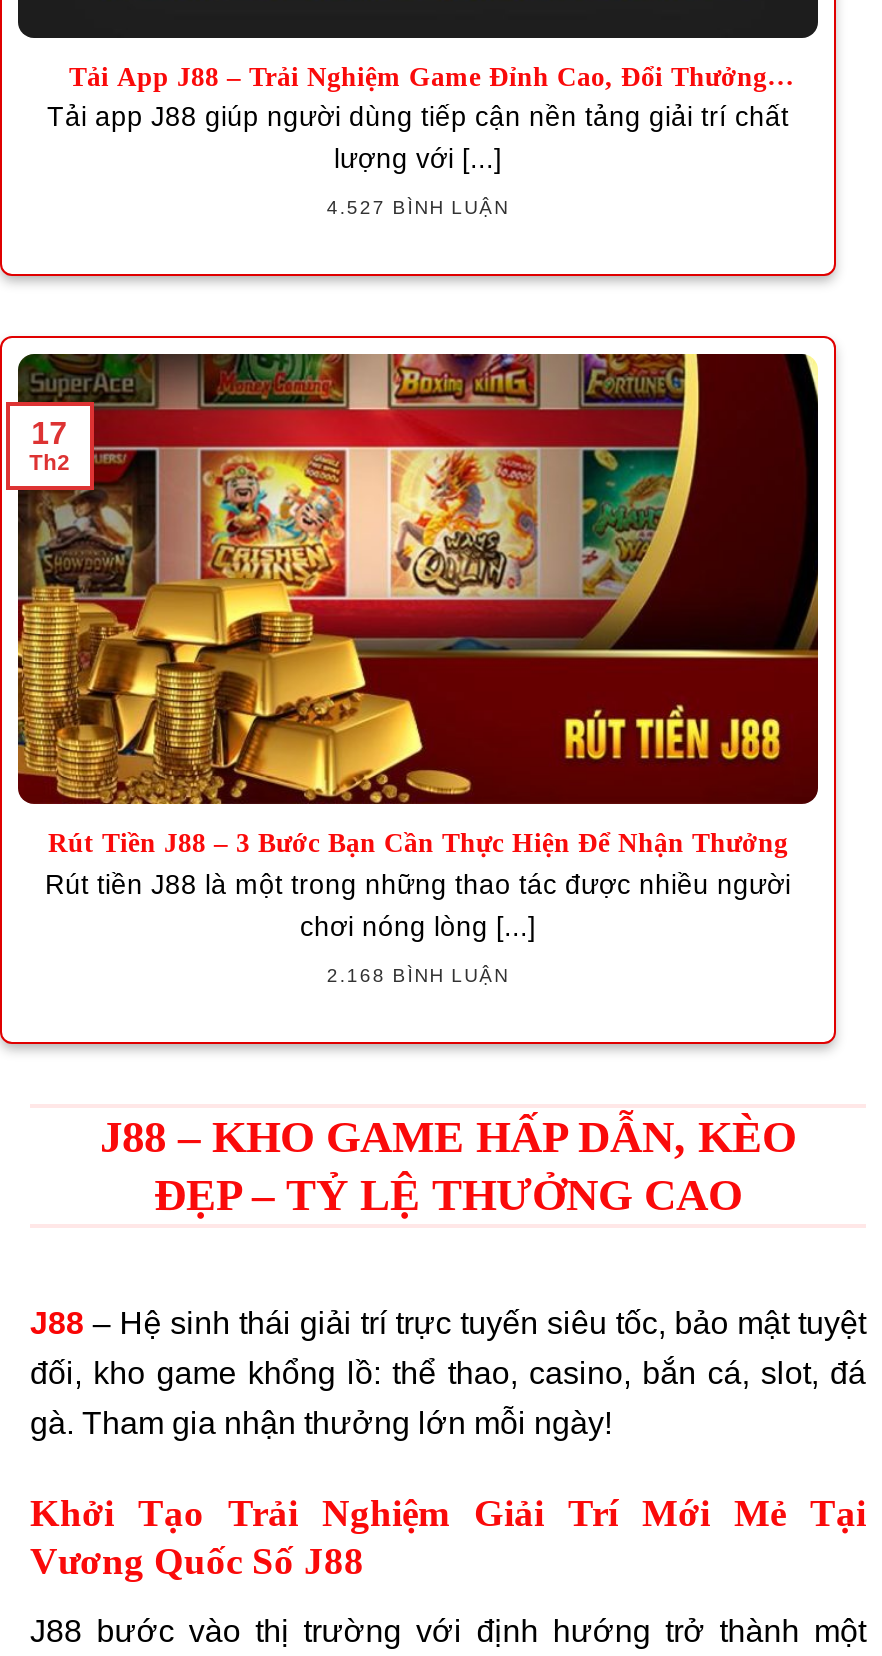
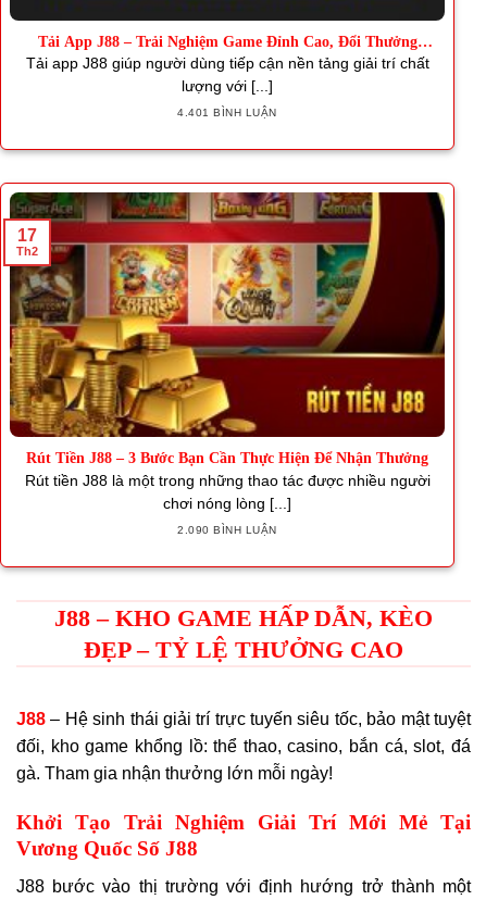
[327,197,509,219] 4.527 BÌNH LUẬN -> [178,107,277,119] 4.401 BÌNH LUẬN
[327,964,509,986] 2.168 BÌNH LUẬN -> [178,524,277,536] 2.090 BÌNH LUẬN

